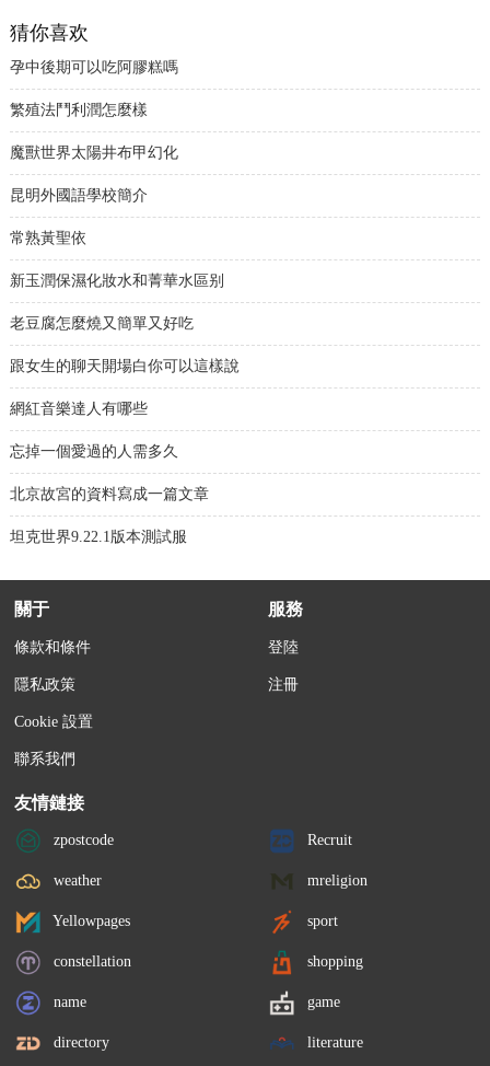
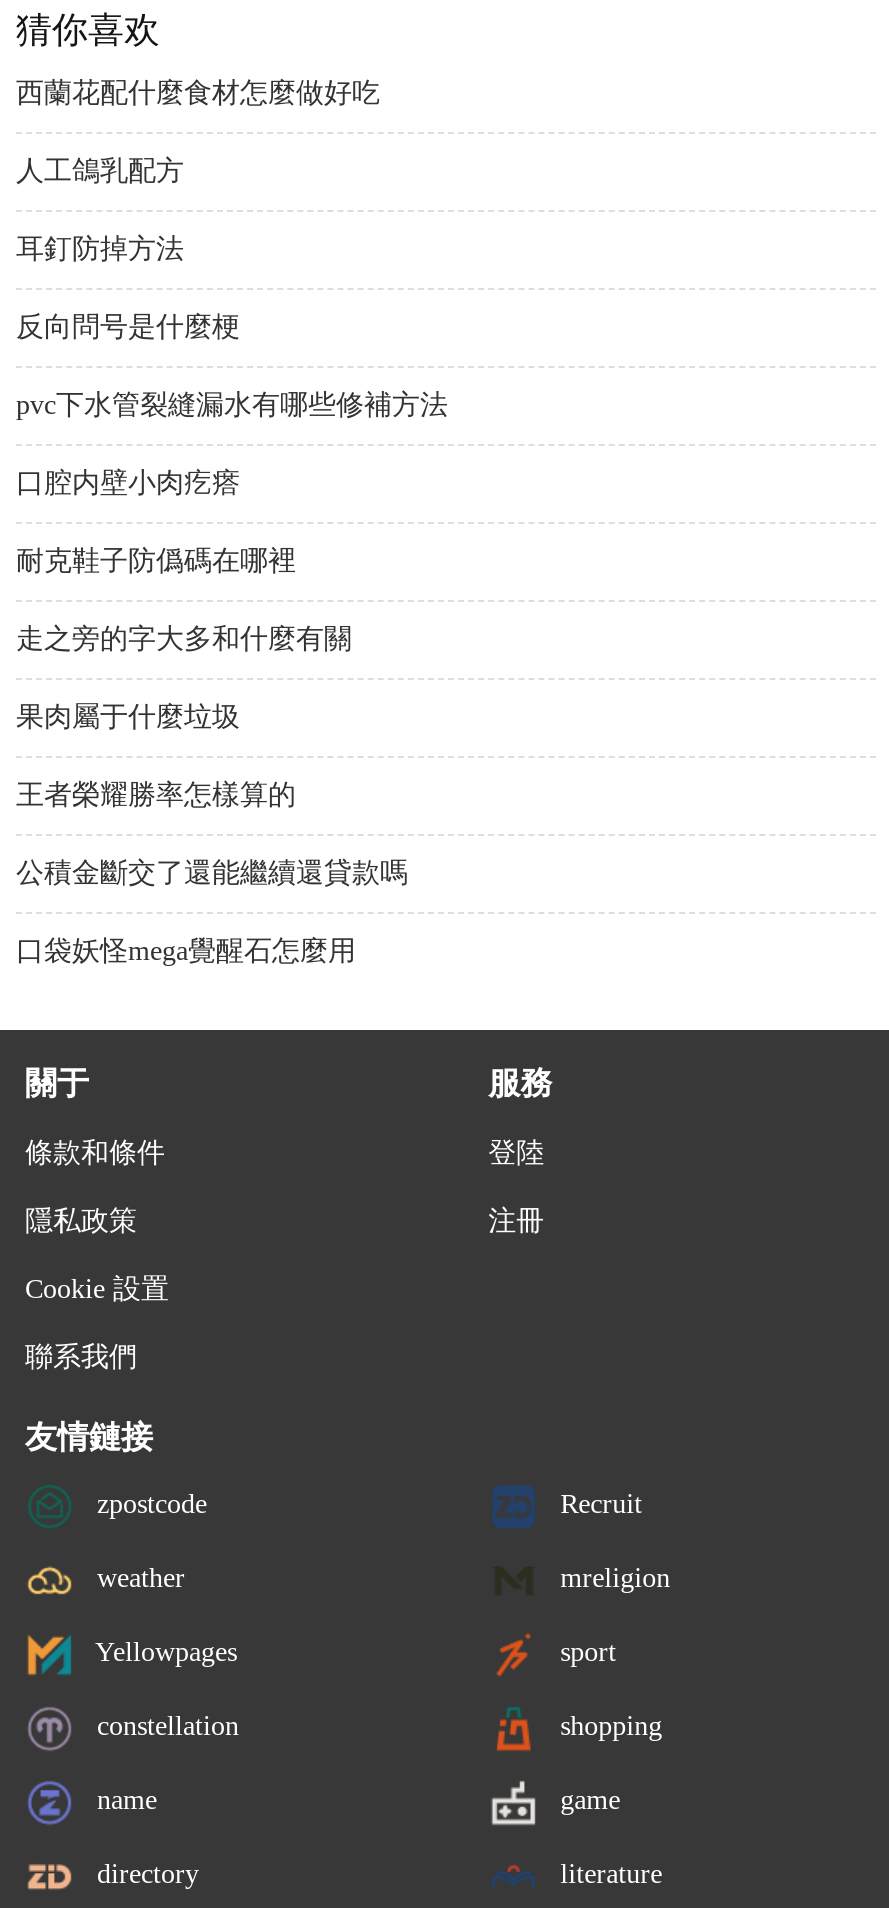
[10,59,178,75] 孕中後期可以吃阿膠糕嗎 -> [16,78,380,108] 西蘭花配什麼食材怎麼做好吃
[10,102,148,118] 繁殖法鬥利潤怎麼樣 -> [16,156,184,186] 人工鴿乳配方
[10,144,178,161] 魔獸世界太陽井布甲幻化 -> [16,234,184,264] 耳釘防掉方法
[10,187,148,203] 昆明外國語學校簡介 -> [16,312,240,342] 反向問号是什麼梗
[10,230,86,246] 常熟黃聖依 -> [16,390,448,420] pvc下水管裂縫漏水有哪些修補方法
[10,272,224,289] 新玉潤保濕化妝水和菁華水區别 -> [16,468,240,498] 口腔内壁小肉疙瘩
[10,315,194,332] 老豆腐怎麼燒又簡單又好吃 -> [16,546,296,576] 耐克鞋子防僞碼在哪裡
[10,358,240,374] 跟女生的聊天開場白你可以這樣說 -> [16,624,352,654] 走之旁的字大多和什麼有關
[10,400,148,417] 網紅音樂達人有哪些 -> [16,702,240,732] 果肉屬于什麼垃圾
[10,443,178,460] 忘掉一個愛過的人需多久 -> [16,780,296,810] 王者榮耀勝率怎樣算的
[10,486,209,502] 北京故宮的資料寫成一篇文章 -> [16,858,408,888] 公積金斷交了還能繼續還貸款嗎
[10,529,187,545] 坦克世界9.22.1版本測試服 -> [16,936,356,966] 口袋妖怪mega覺醒石怎麼用

